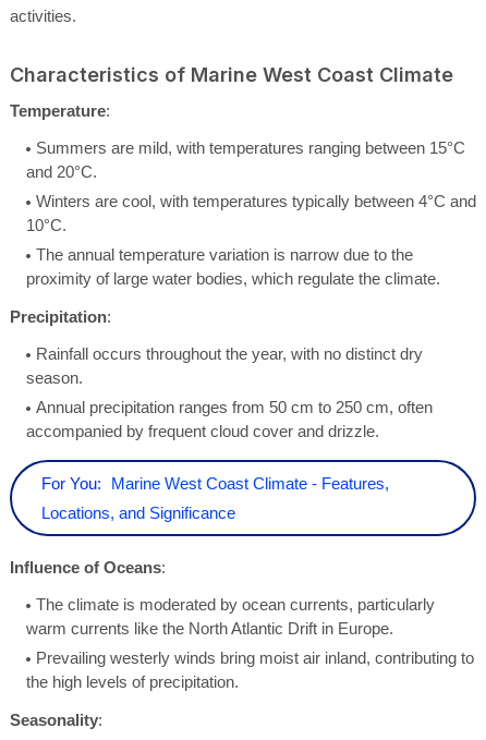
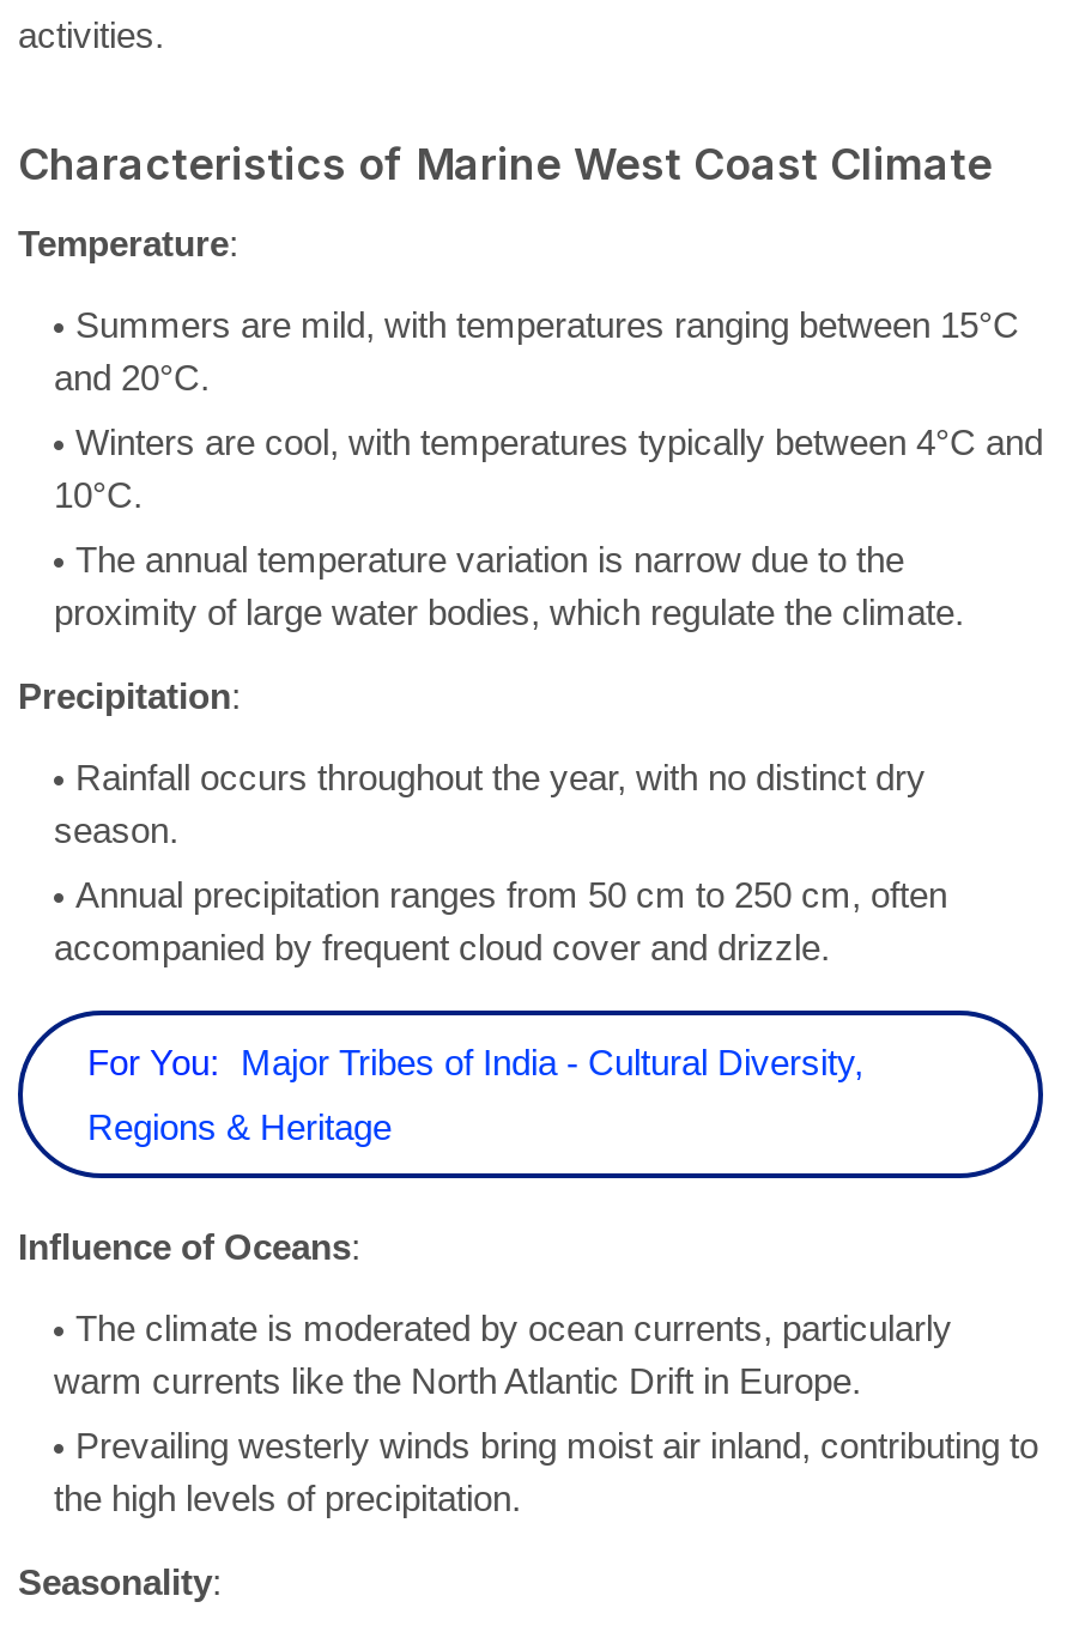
[41,474,389,493] For You: Marine West Coast Climate - Features, -> [87,1042,863,1083] For You: Major Tribes of India - Cultural Diversity,
[41,504,235,522] Locations, and Significance -> [87,1107,392,1148] Regions & Heritage

